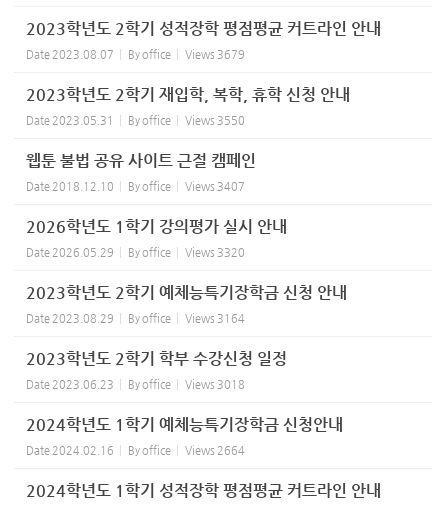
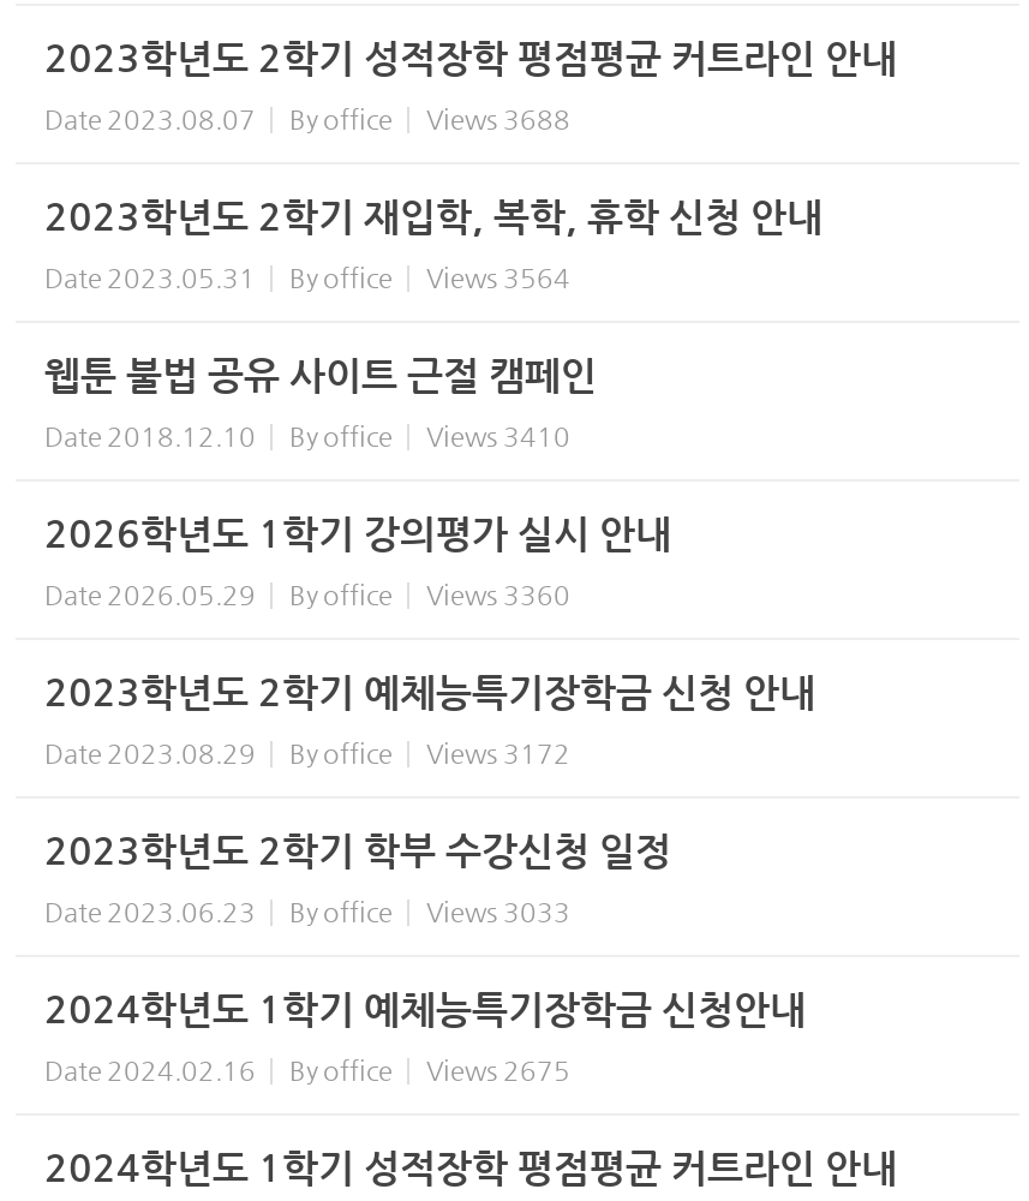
[26,48,245,61] Date 2023.08.07 By office Views 3679 -> [44,104,570,135] Date 2023.08.07 By office Views 3688
[26,114,245,127] Date 2023.05.31 By office Views 3550 -> [44,262,570,294] Date 2023.05.31 By office Views 3564
[26,180,245,193] Date 2018.12.10 By office Views 3407 -> [44,421,570,452] Date 2018.12.10 By office Views 3410
[26,246,245,259] Date 2026.05.29 By office Views 3320 -> [44,579,570,611] Date 2026.05.29 By office Views 3360
[26,312,245,325] Date 2023.08.29 By office Views 3164 -> [44,738,570,769] Date 2023.08.29 By office Views 3172
[26,378,245,391] Date 2023.06.23 By office Views 3018 -> [44,896,570,928] Date 2023.06.23 By office Views 3033
[26,444,245,457] Date 2024.02.16 By office Views 2664 -> [44,1055,570,1086] Date 2024.02.16 By office Views 2675

